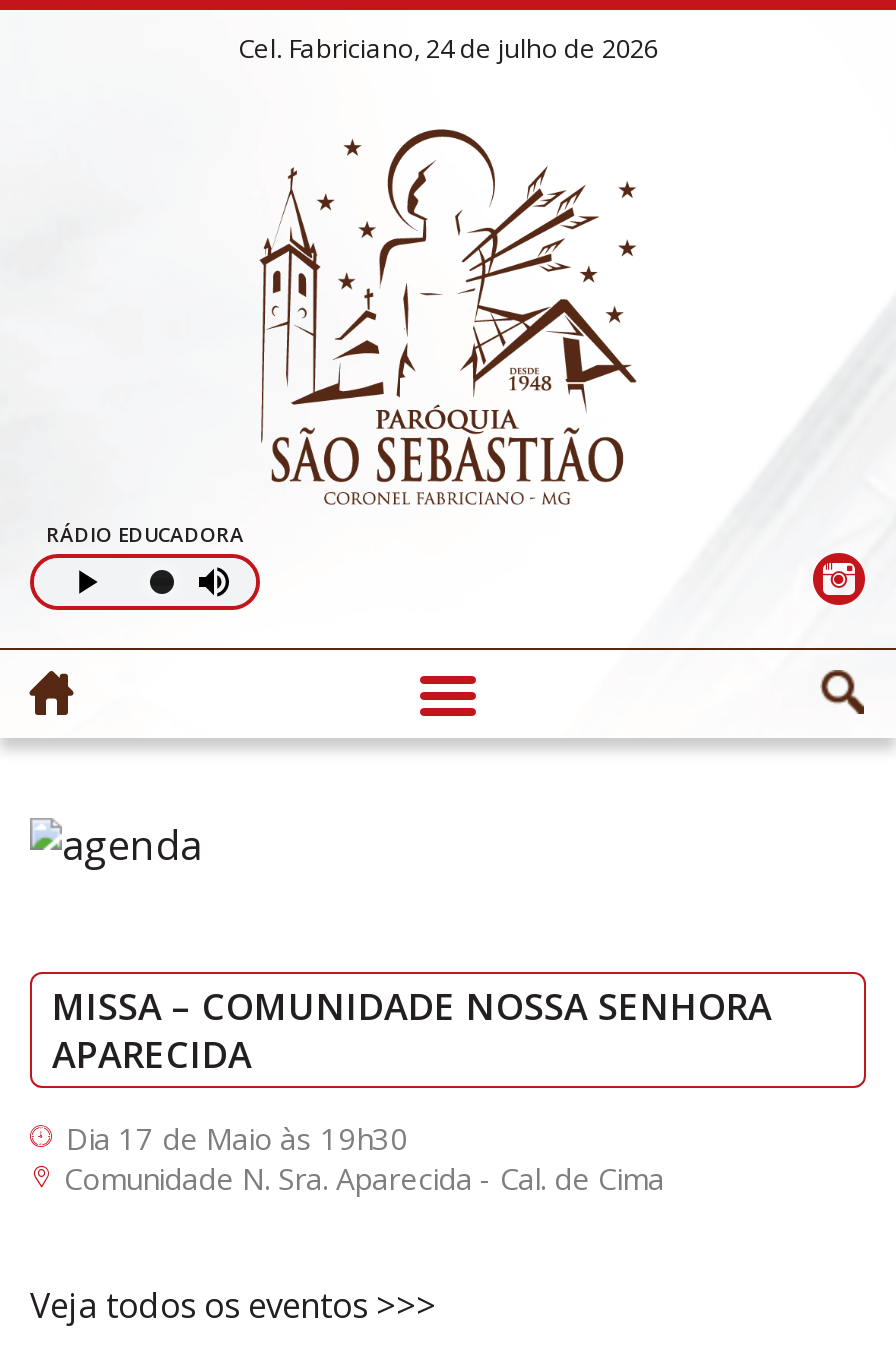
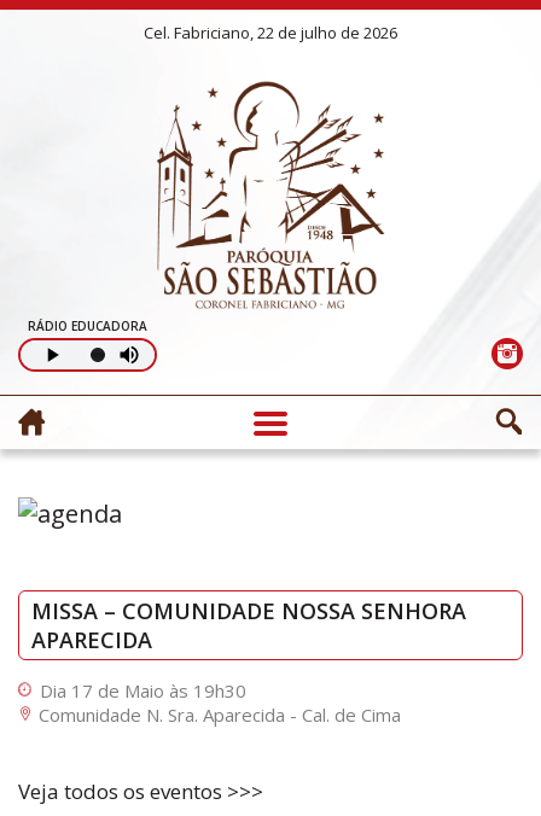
[238,30,658,66] Cel. Fabriciano, 24 de julho de 2026 -> [144,22,397,43] Cel. Fabriciano, 22 de julho de 2026

